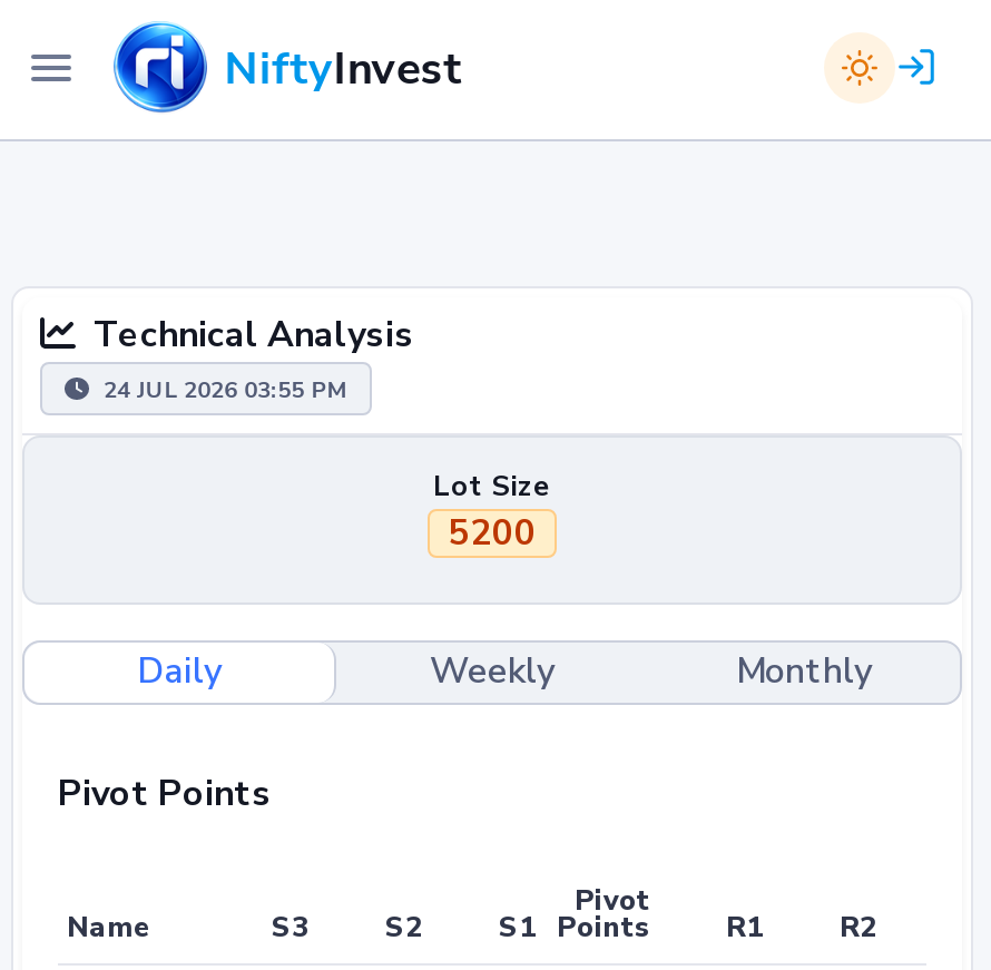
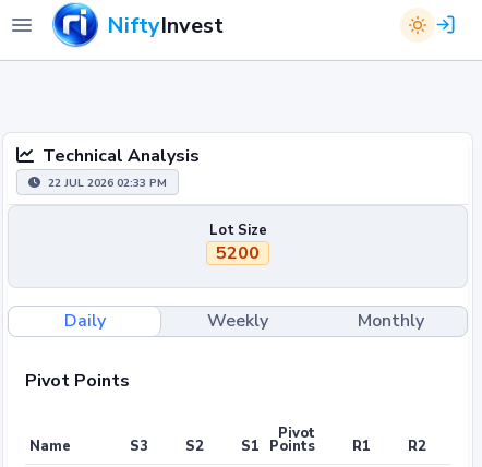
[104,374,347,406] 24 JUL 2026 03:55 PM -> [48,175,166,191] 22 JUL 2026 02:33 PM

